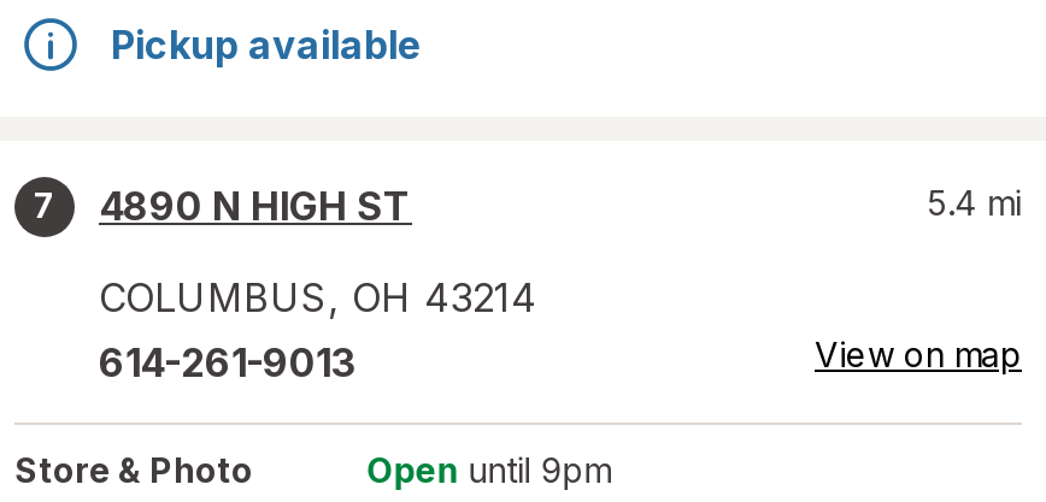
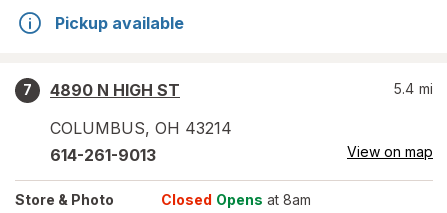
[367,449,610,490] Open until 9pm -> [161,191,311,208] Closed Opens at 8am

